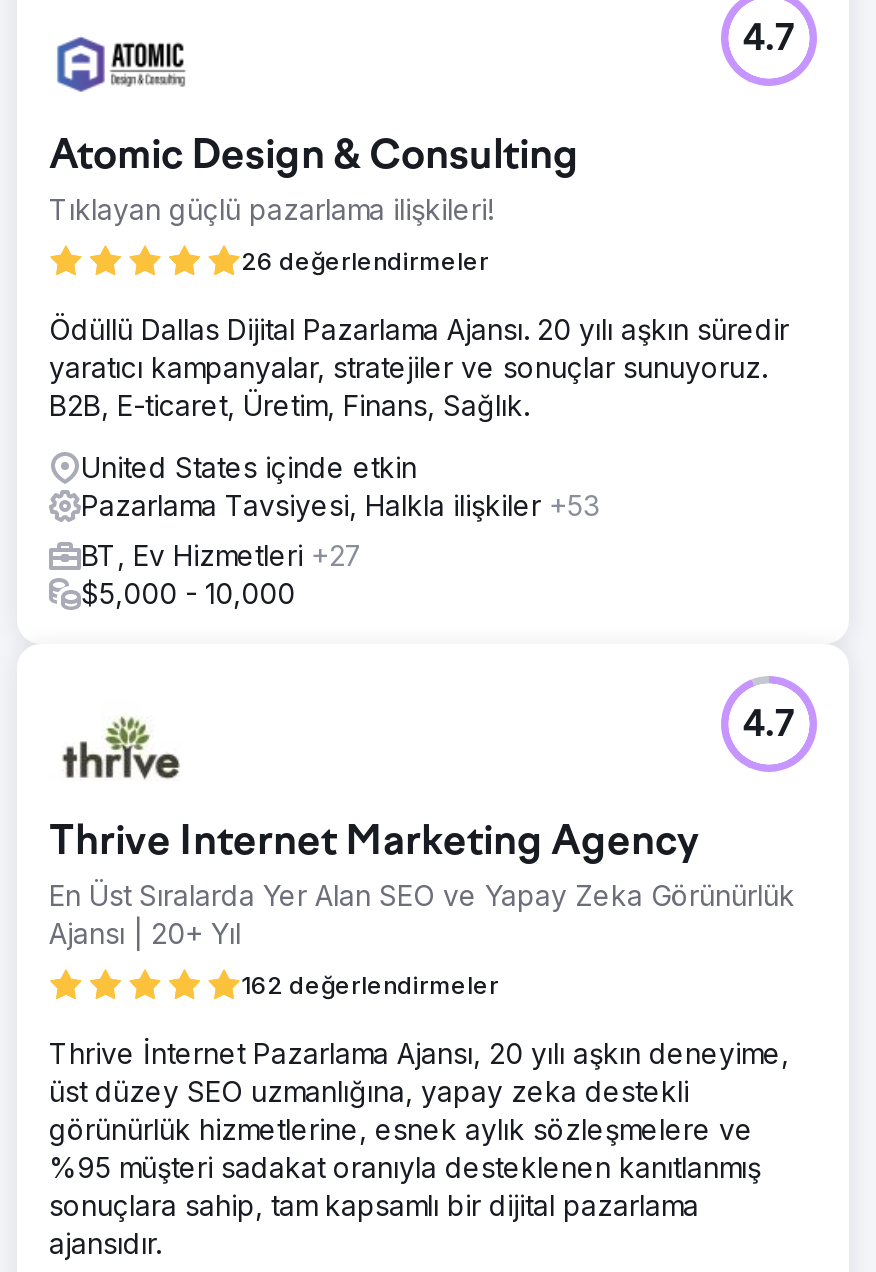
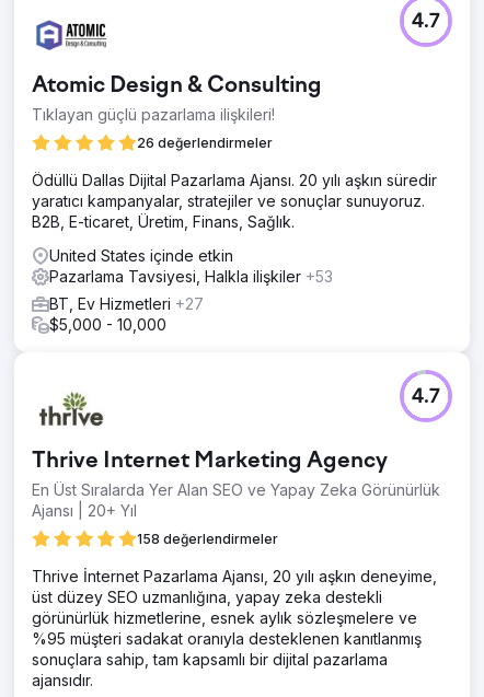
[241,969,499,999] 162 değerlendirmeler -> [137,530,278,547] 158 değerlendirmeler

